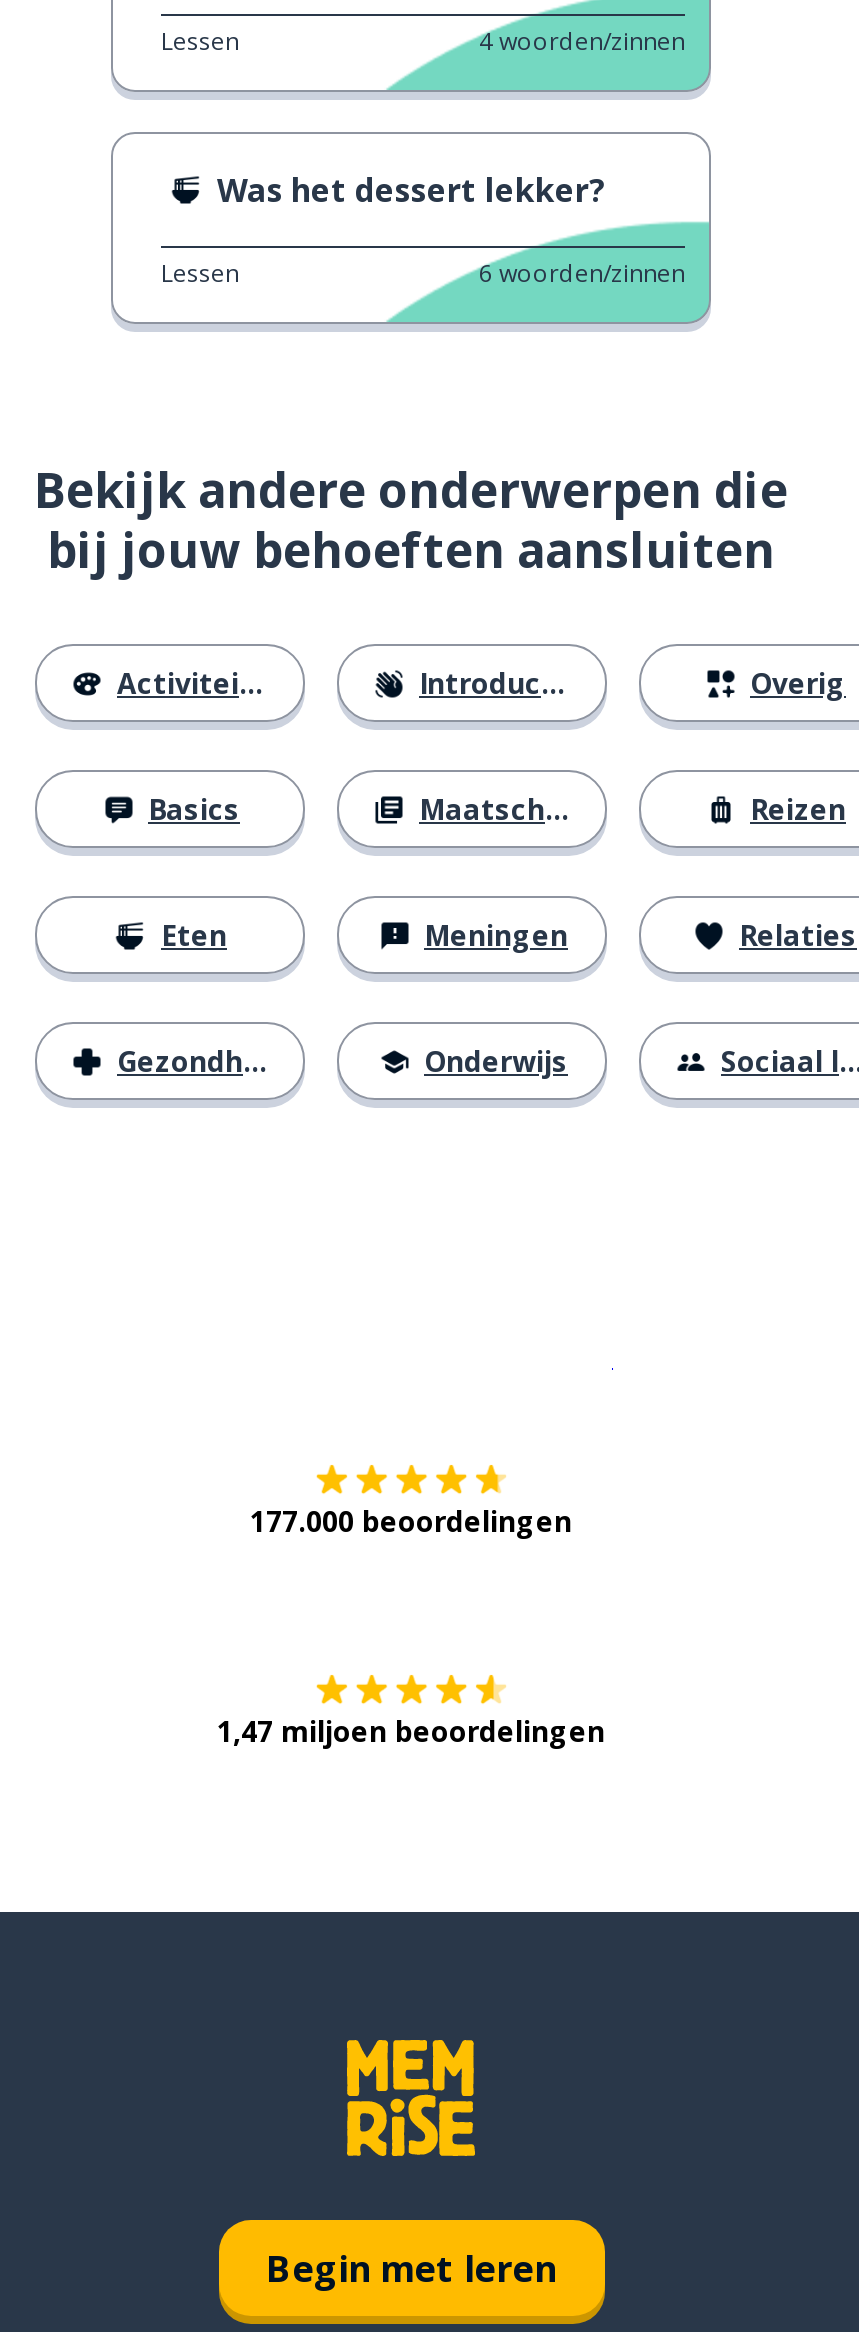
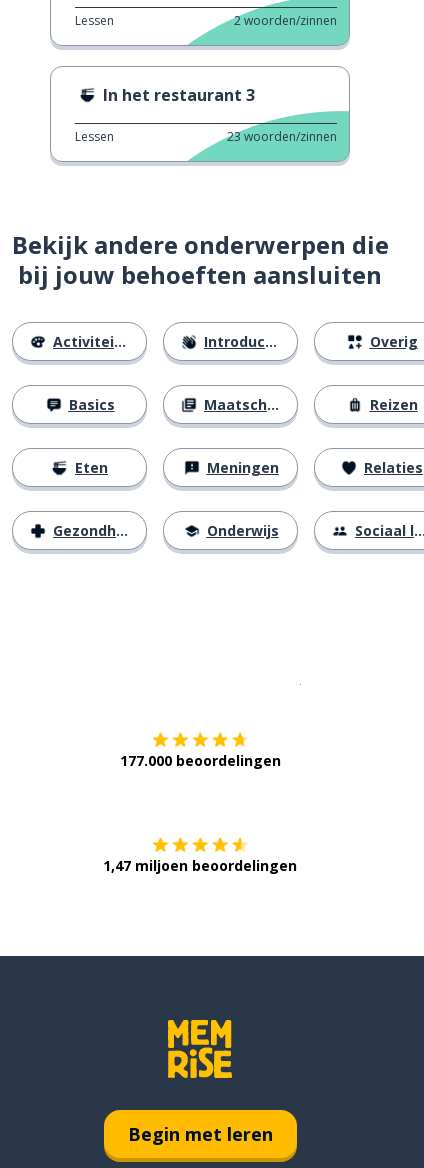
[479,24,685,58] 4 woorden/zinnen -> [234,12,337,29] 2 woorden/zinnen
[217,168,605,212] Was het dessert lekker? -> [103,84,255,106] In het restaurant 3
[479,256,685,290] 6 woorden/zinnen -> [227,128,337,145] 23 woorden/zinnen

